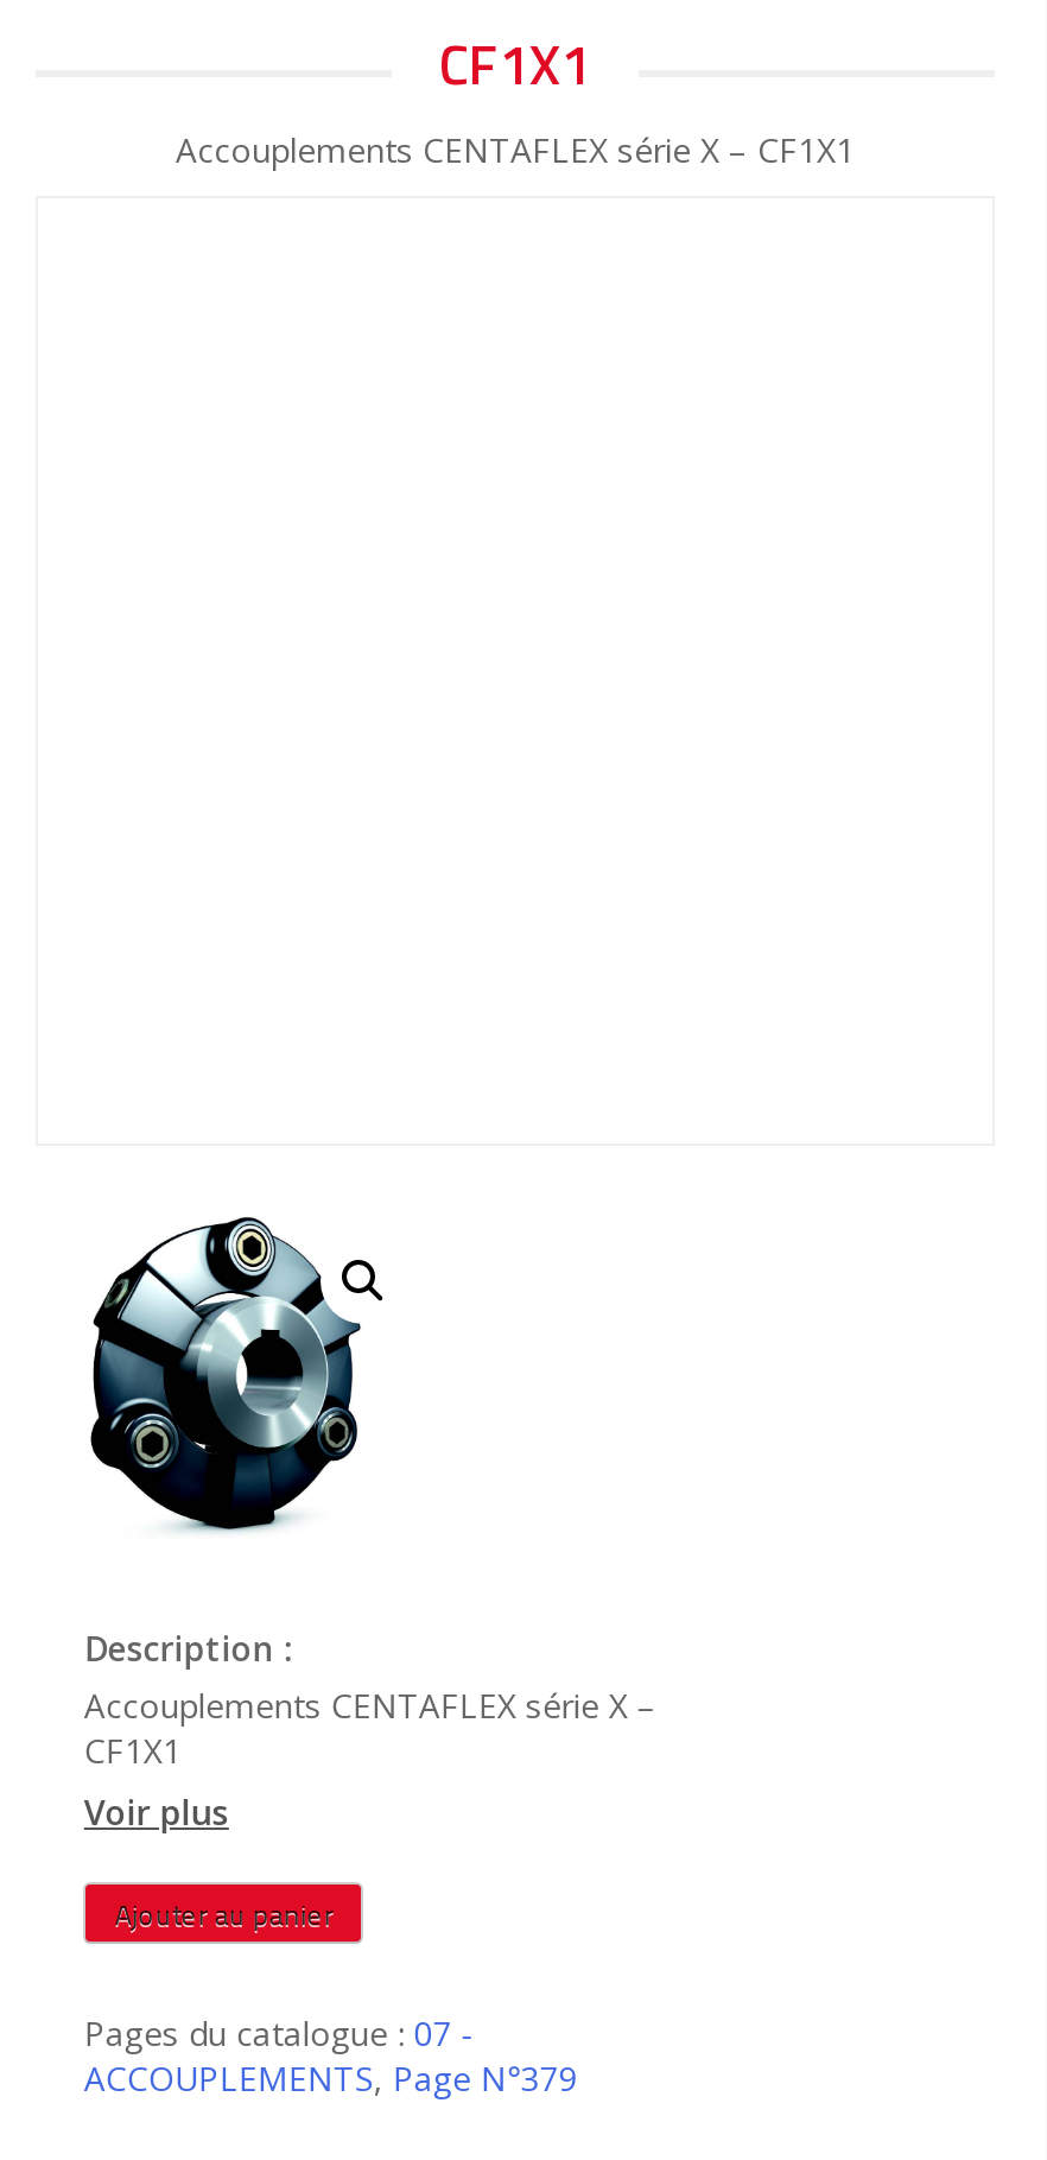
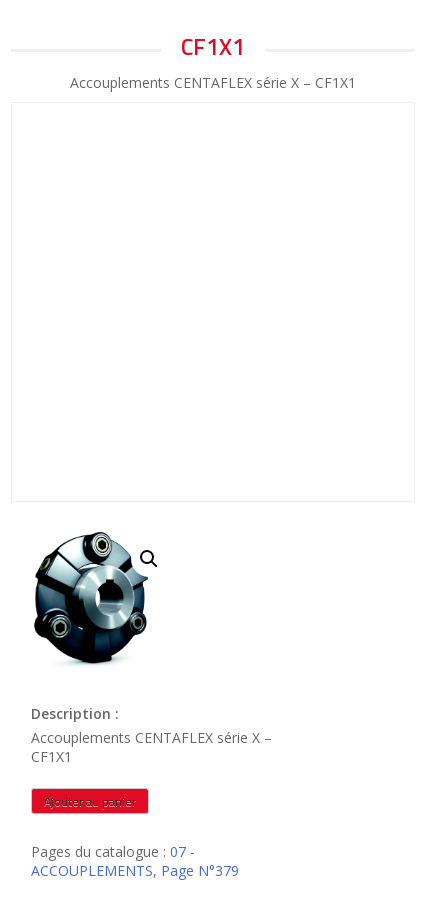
[84,1790,229,1835] Voir plus -> none

